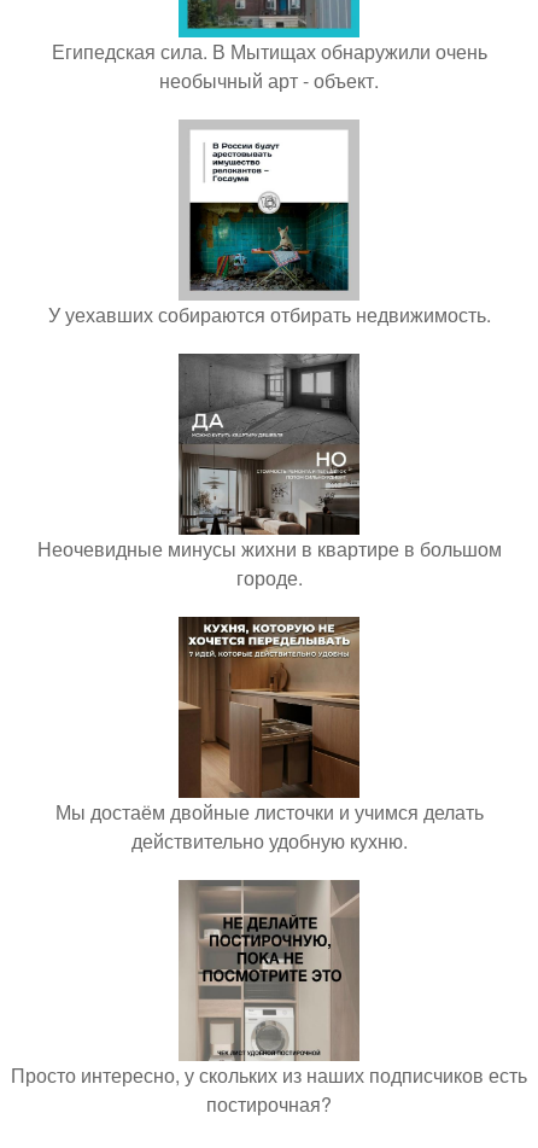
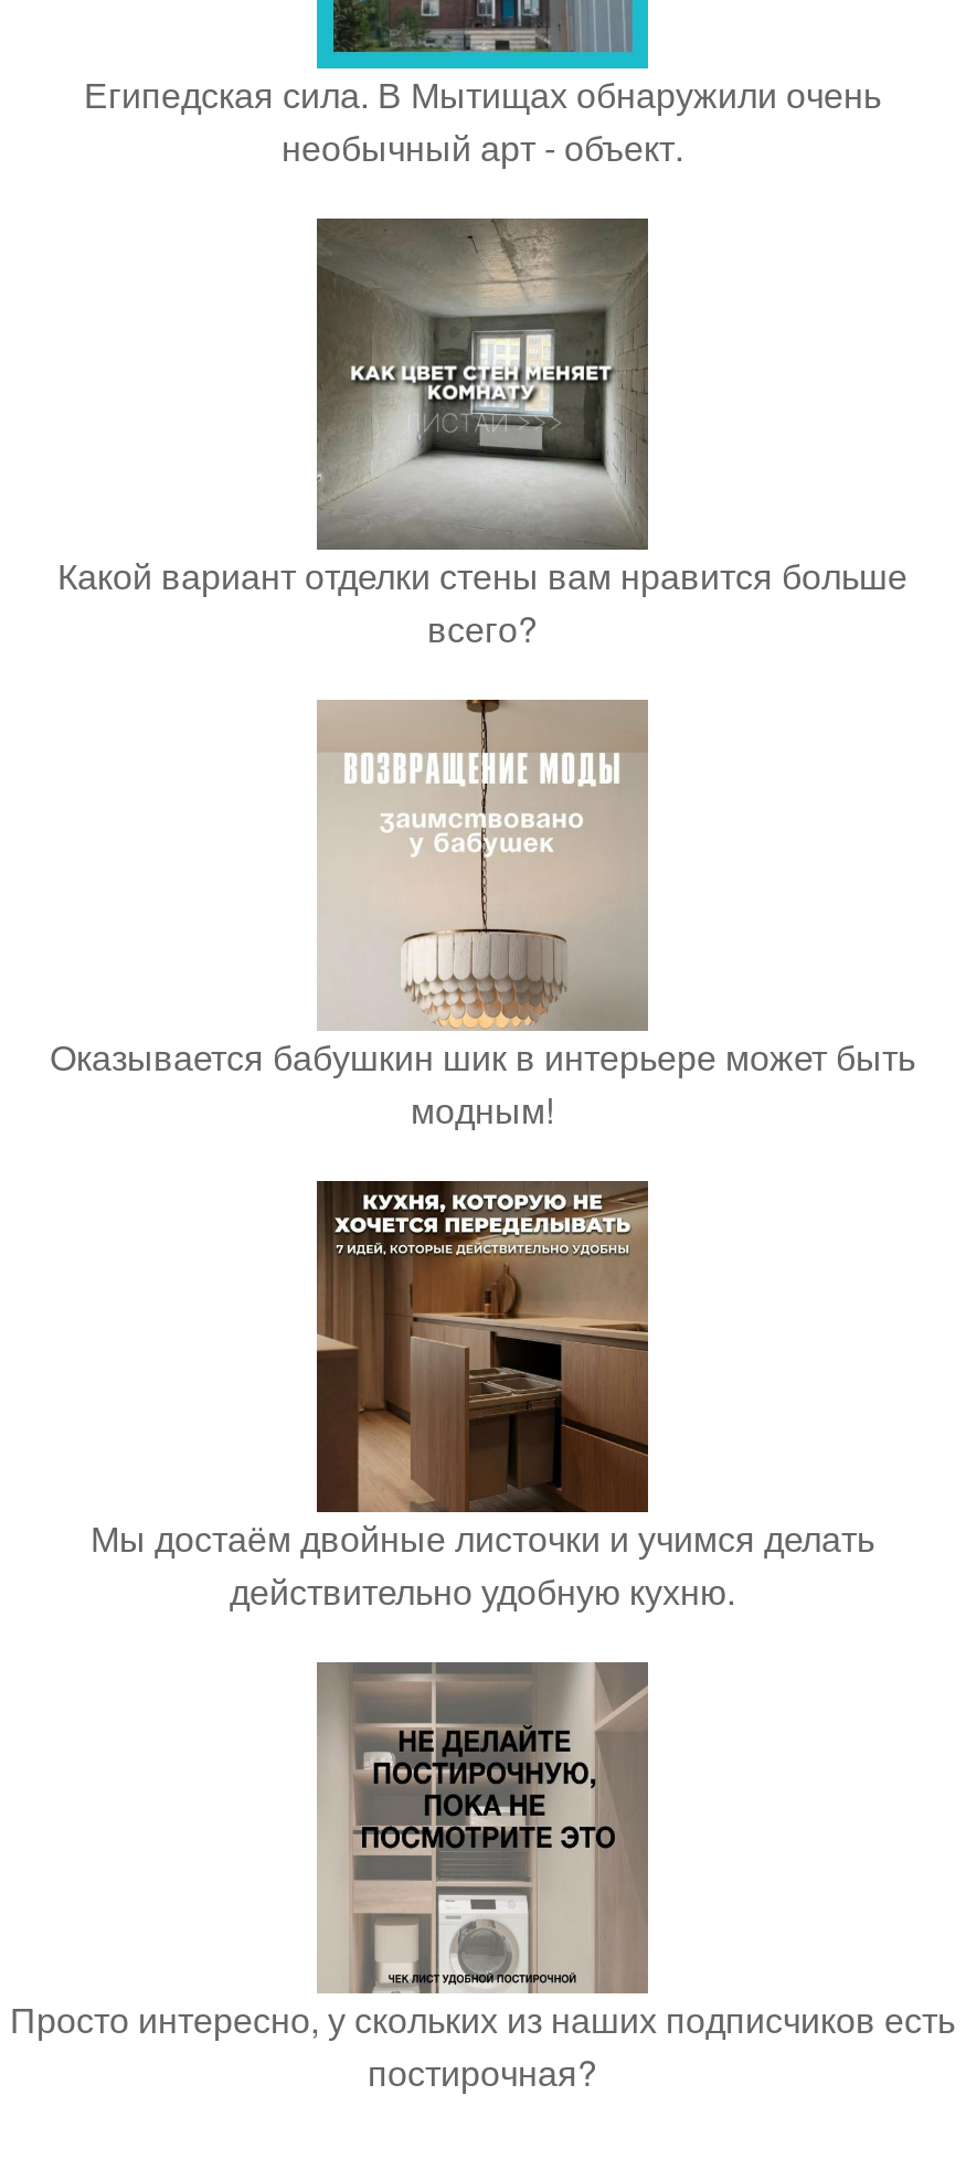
[48,121,490,328] [image] | У уехавших собираются отбирать недвижимость. -> [57,219,907,653] [image] | Какой вариант отделки стены вам нравится больше | всего?
[37,354,501,592] [image] | Неочевидные минусы жихни в квартире в большом | городе. -> [50,698,915,1135] [image] | Оказывается бабушкин шик в интерьере может быть | модным!

